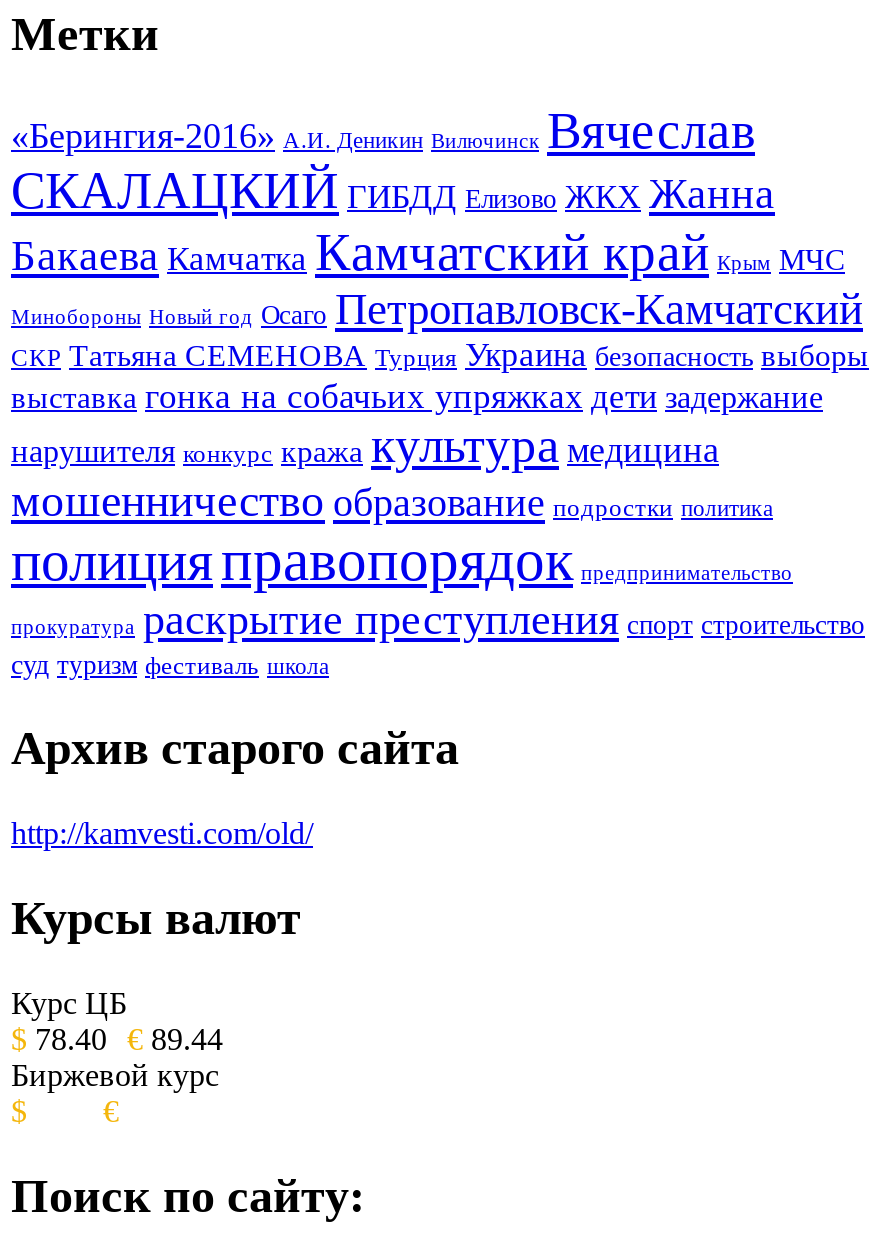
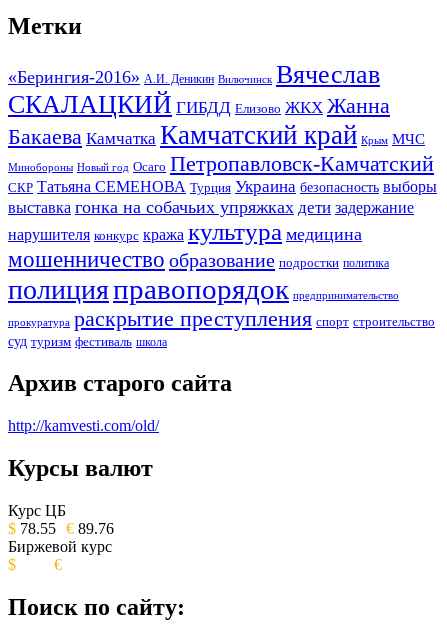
[11,1022,223,1056] $ 78.40 € 89.44 -> [8,520,114,537] $ 78.55 € 89.76

